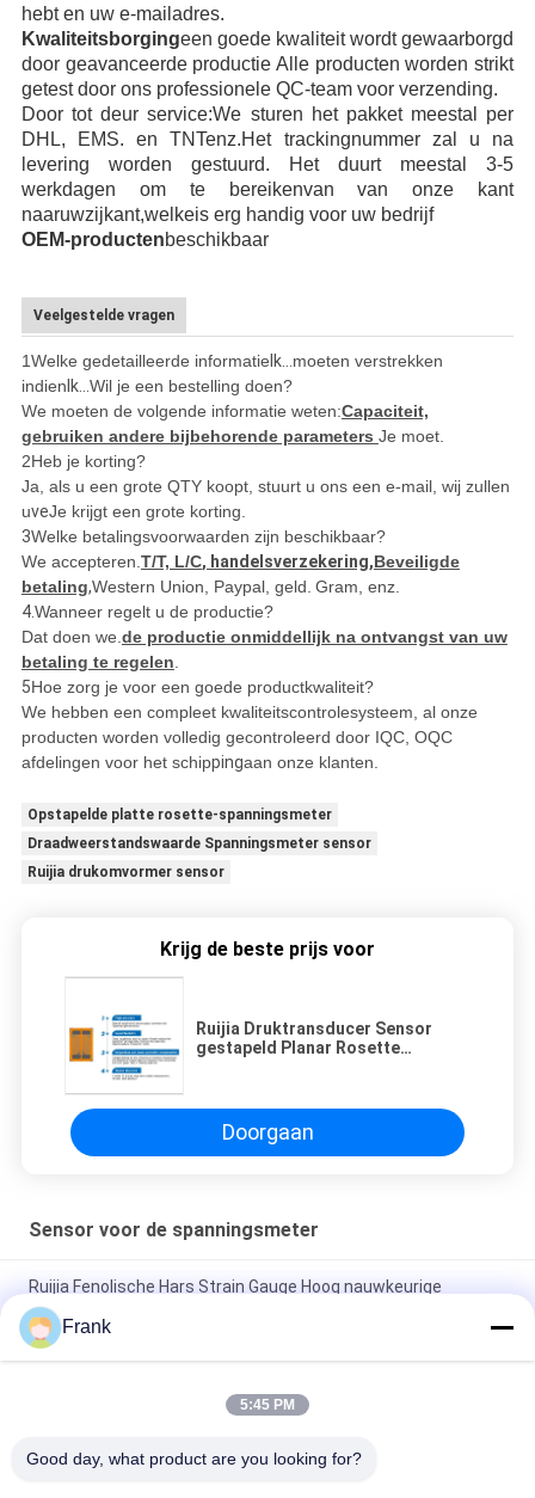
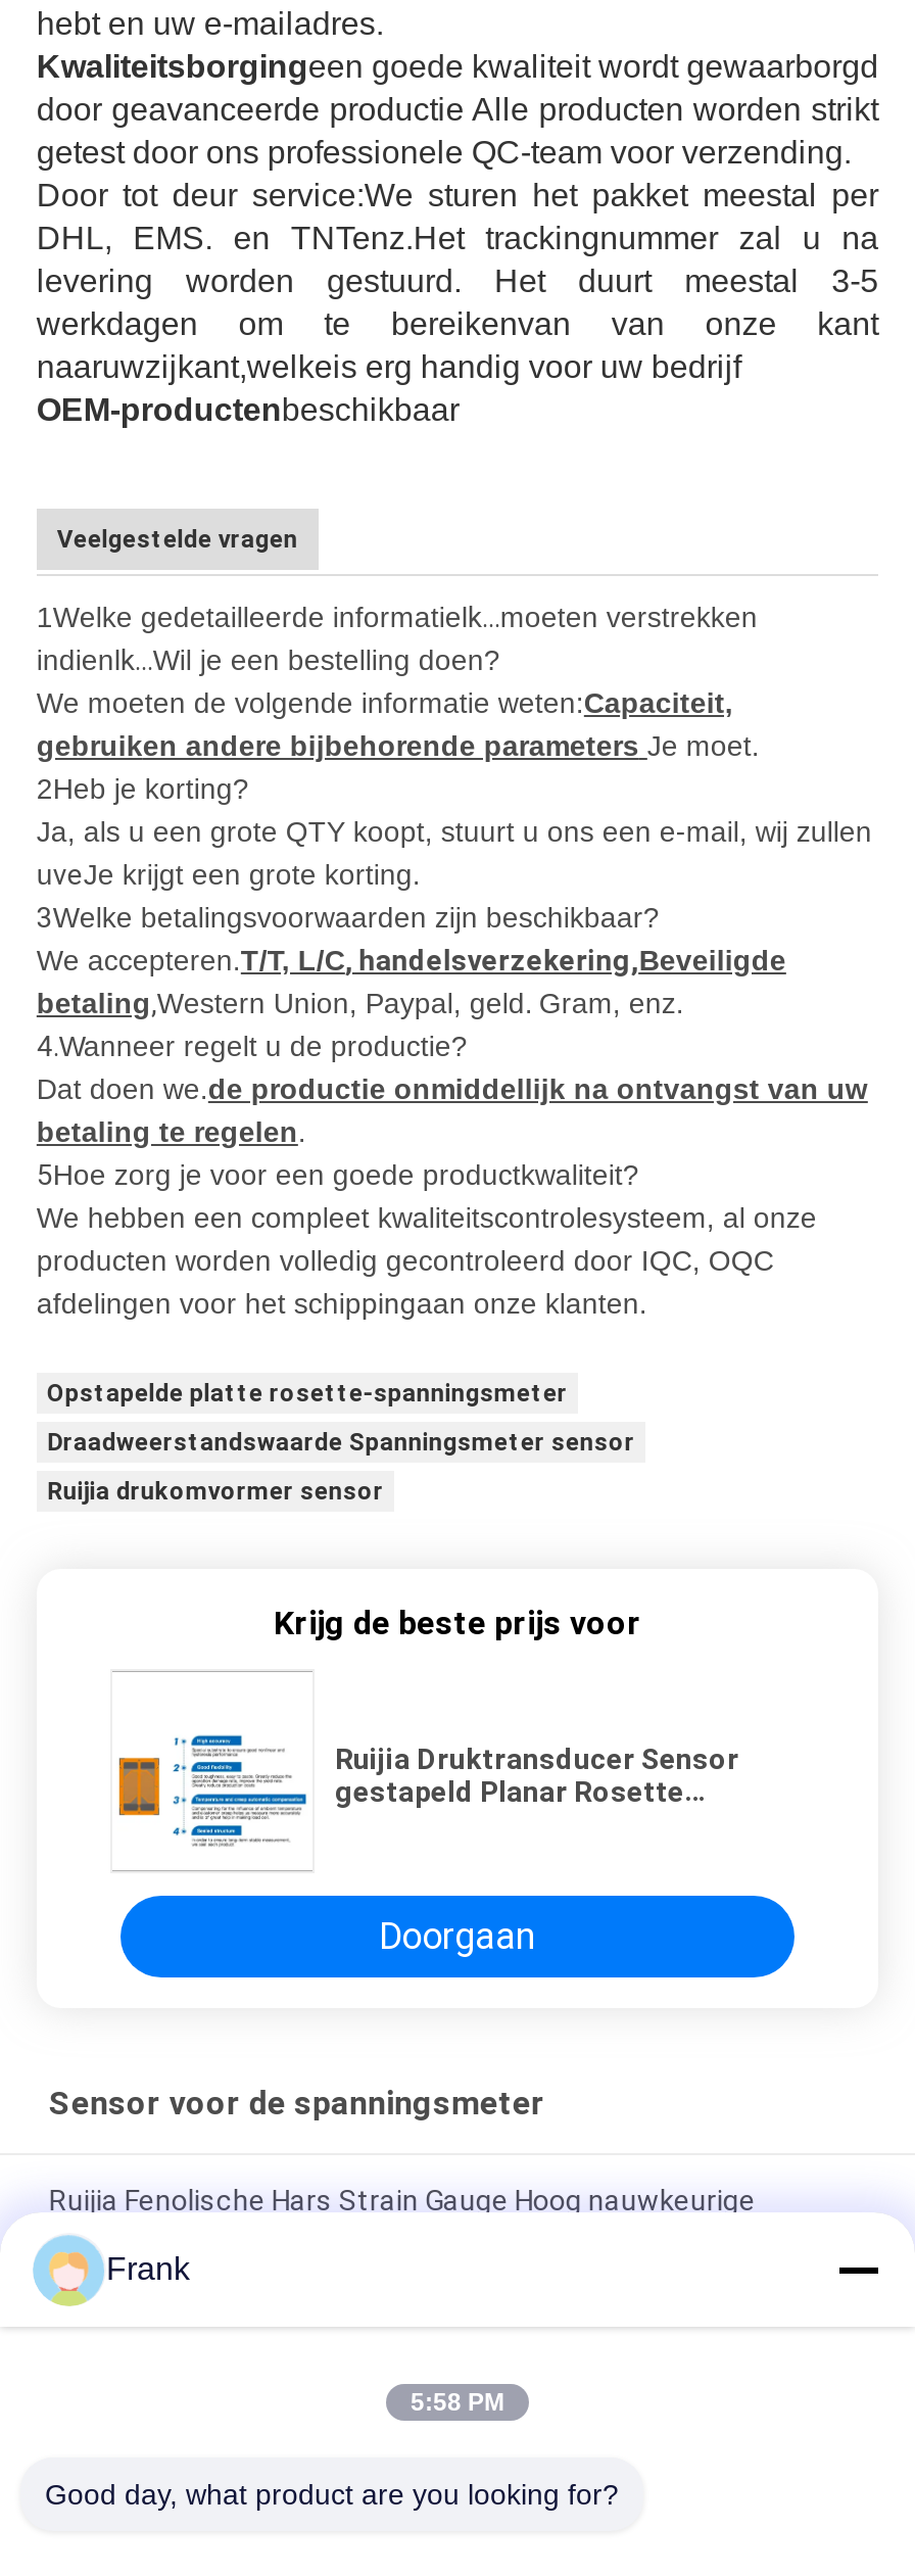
[240,1396,295,1413] 5:45 PM -> [411,2388,504,2417] 5:58 PM

